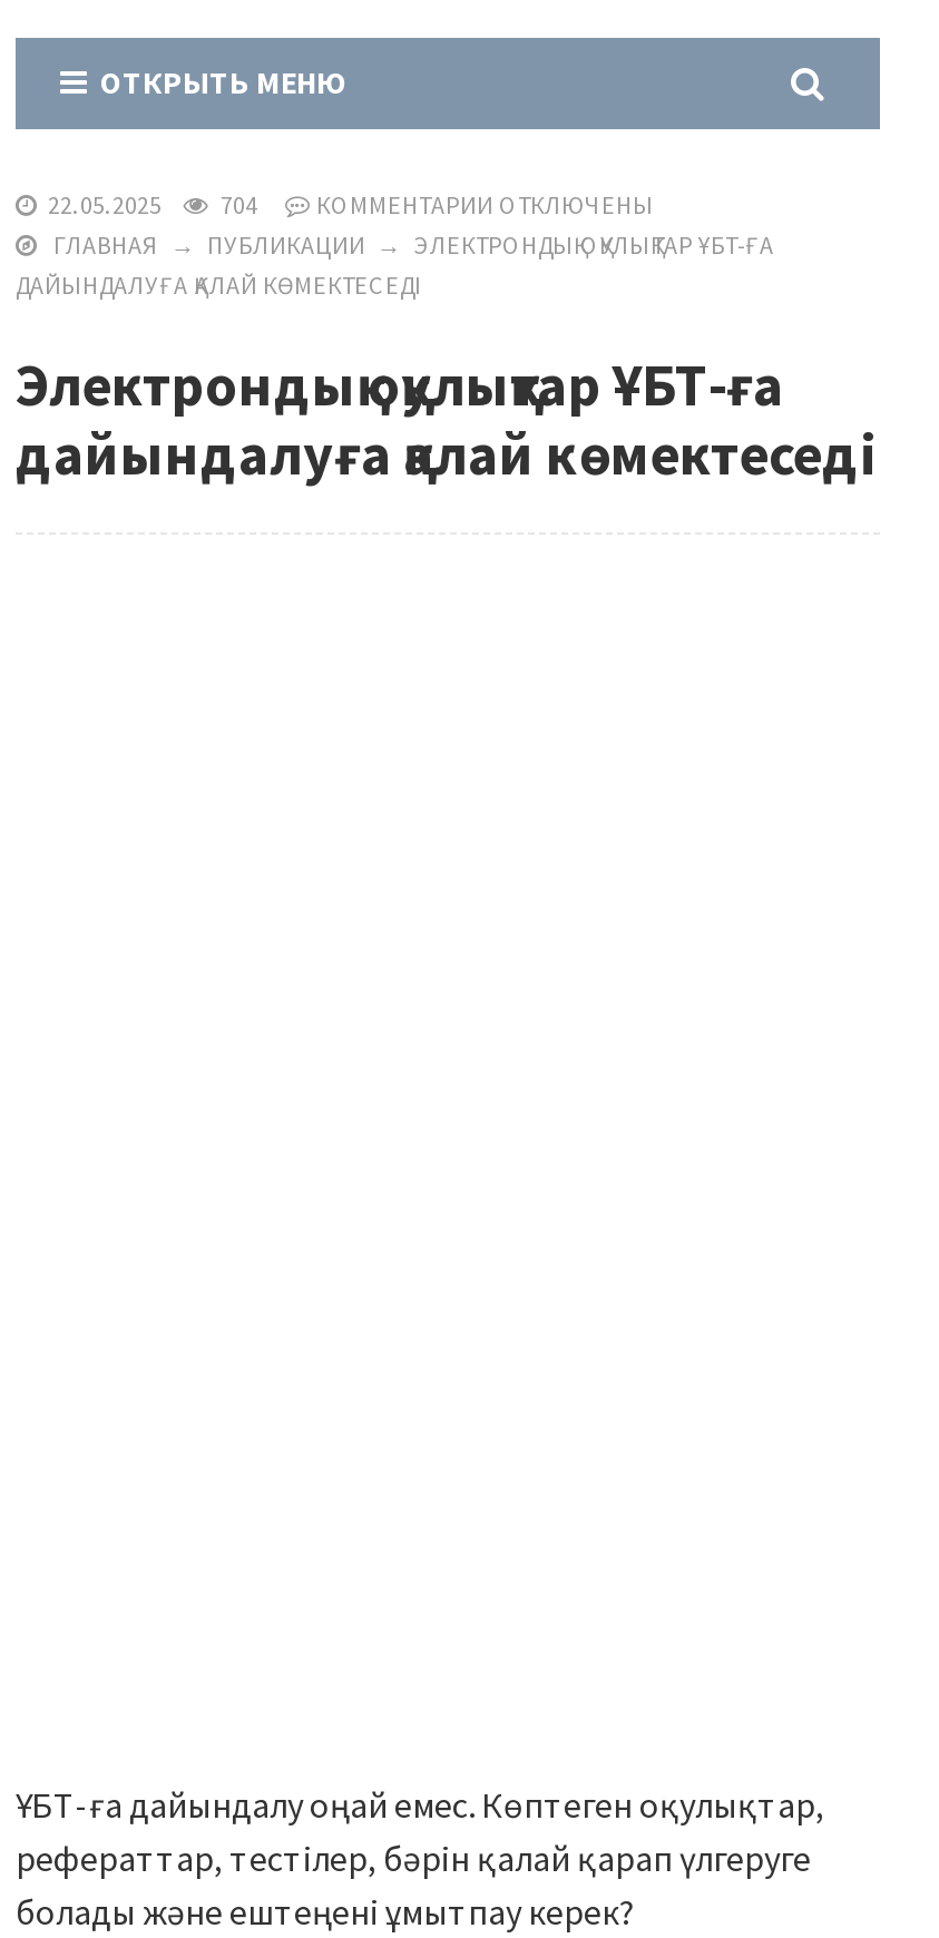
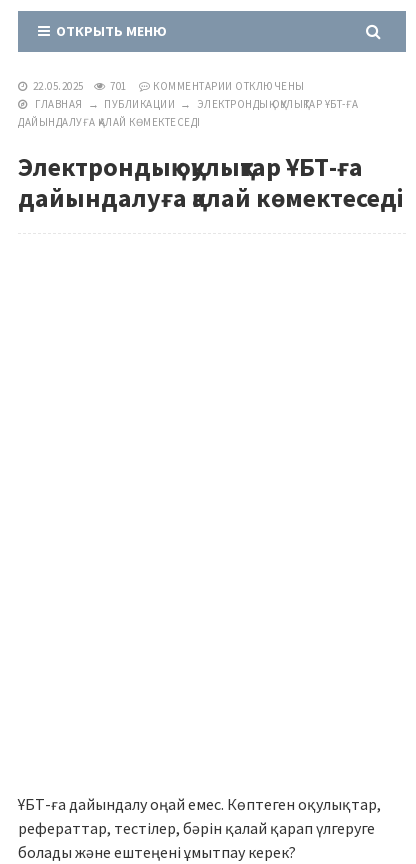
[37,189,654,221] 22.05.2025 704 КОММЕНТАРИИ ОТКЛЮЧЕНЫ -> [27,79,304,93] 22.05.2025 701 КОММЕНТАРИИ ОТКЛЮЧЕНЫ

